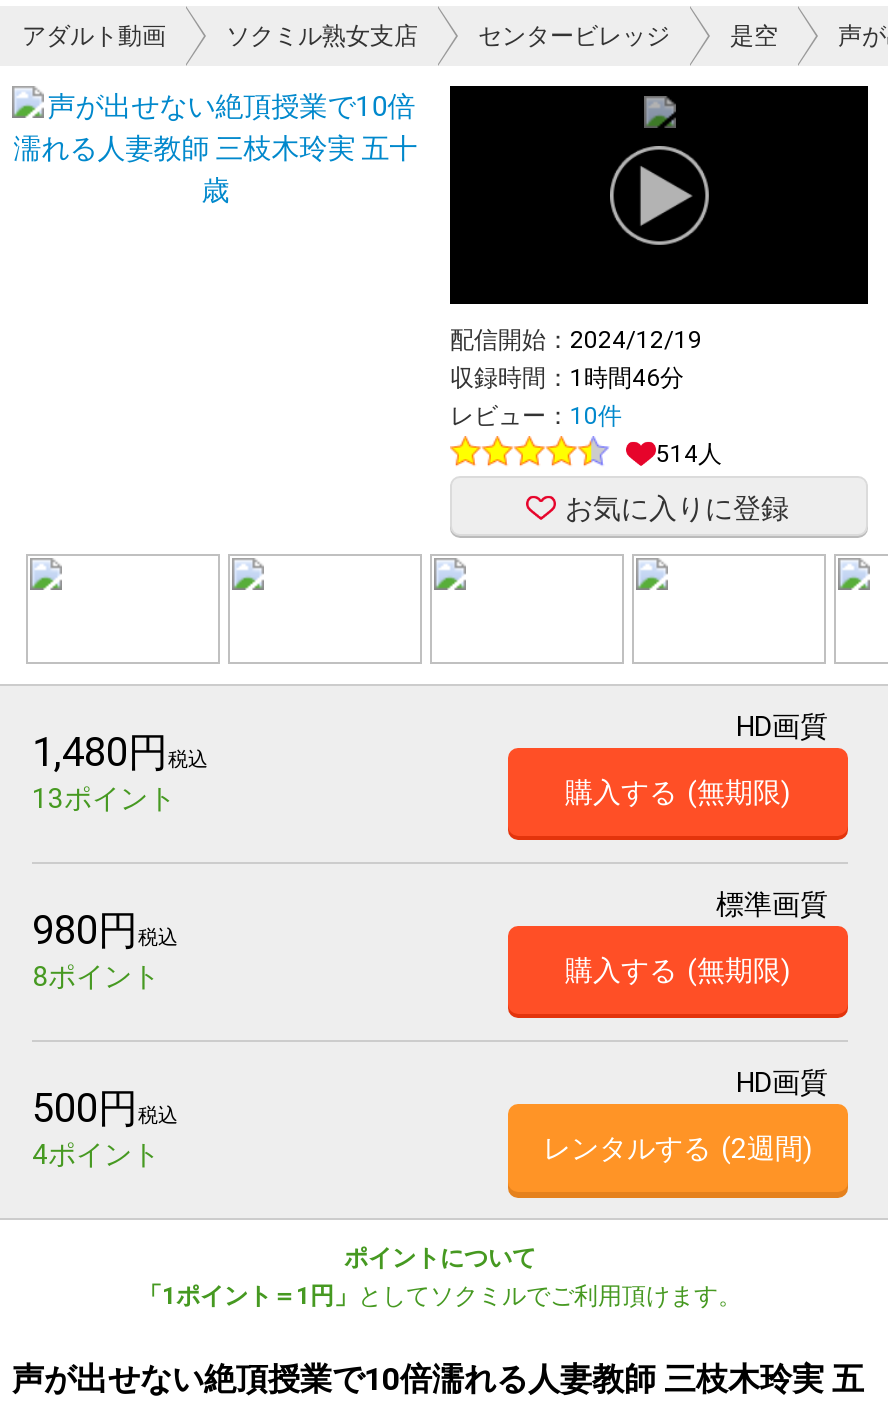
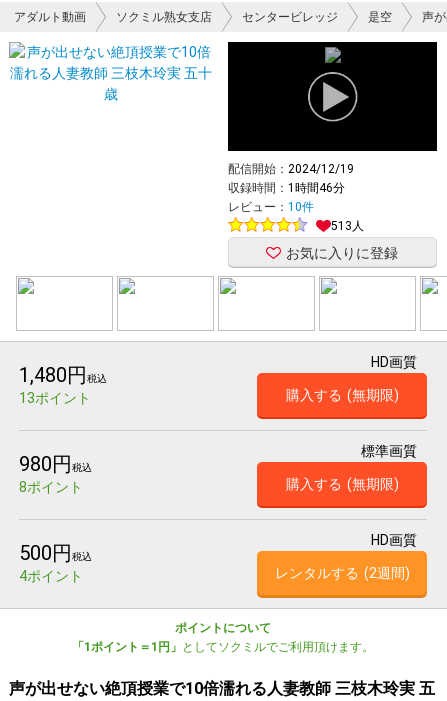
[656,440,722,468] 514人 -> [331,219,364,233] 513人

